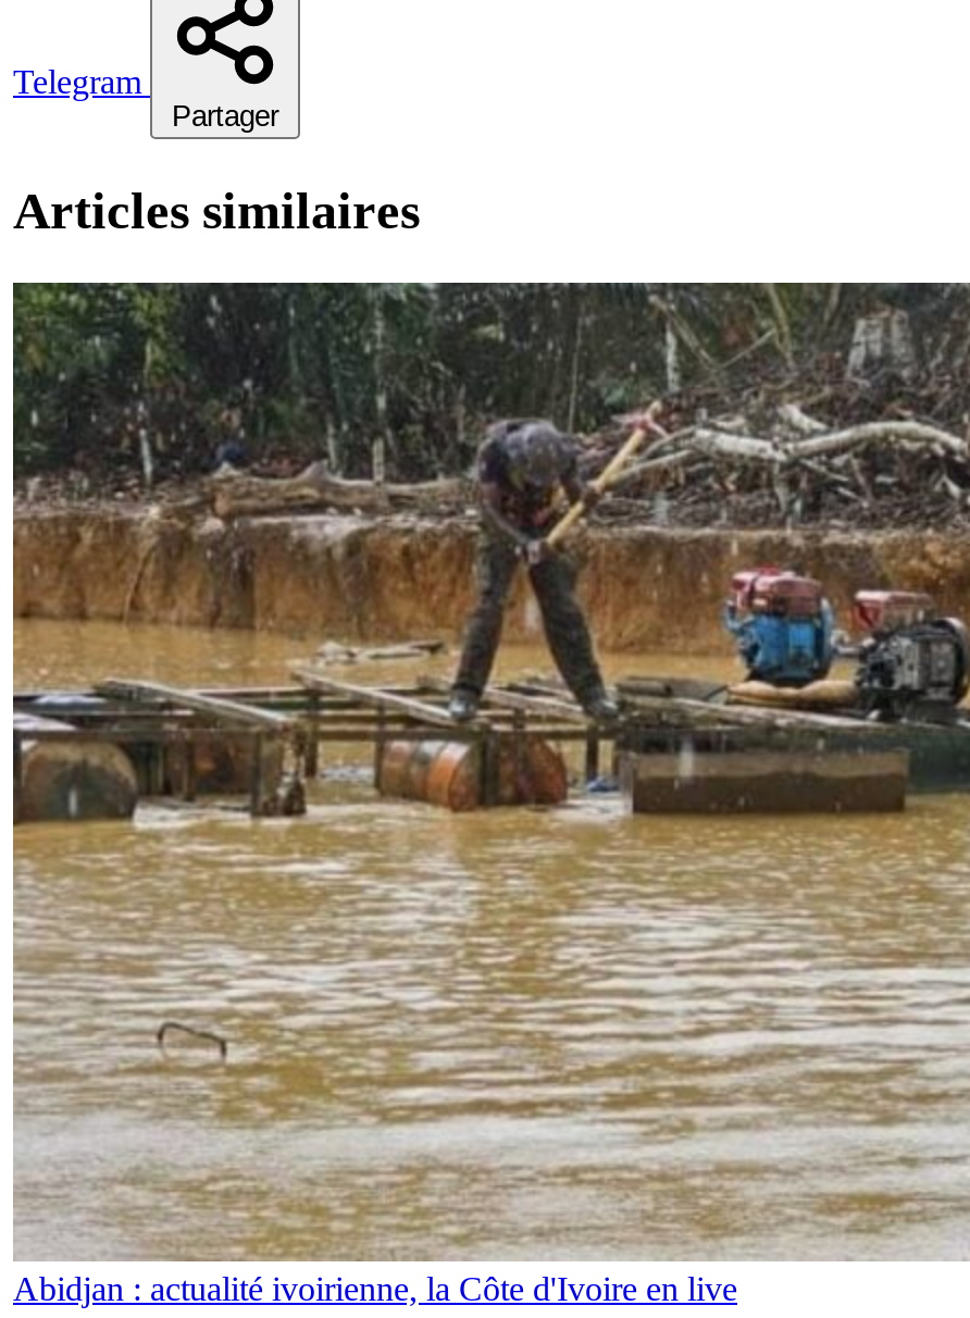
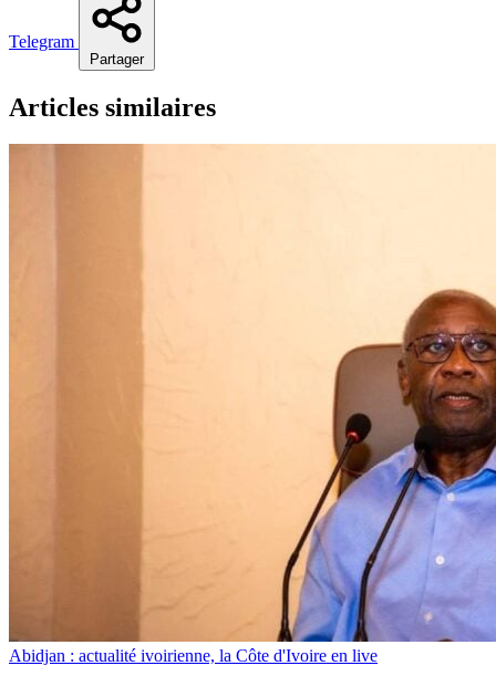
[11,281,963,1261] [image] -> [8,143,493,643] [image]

